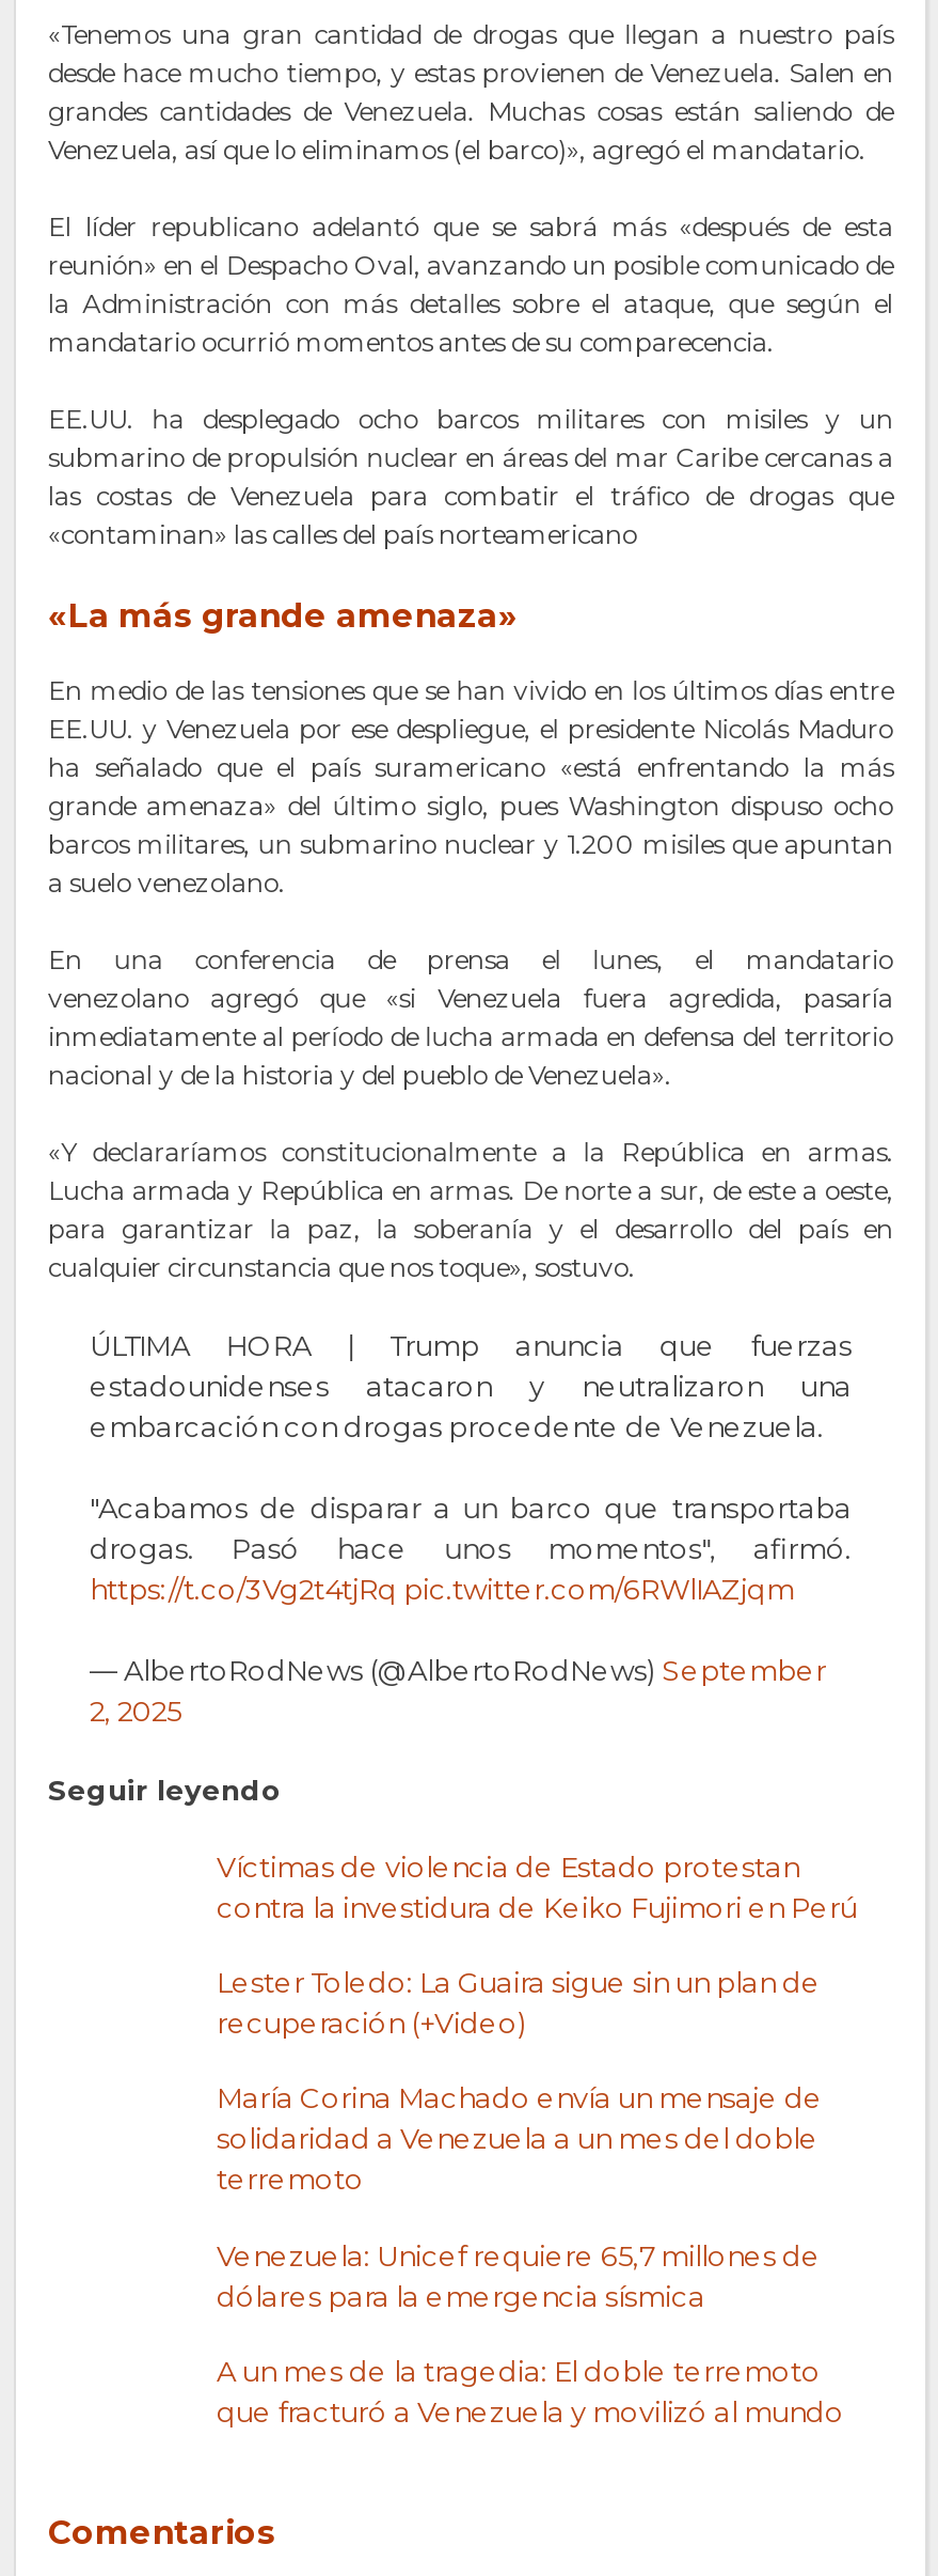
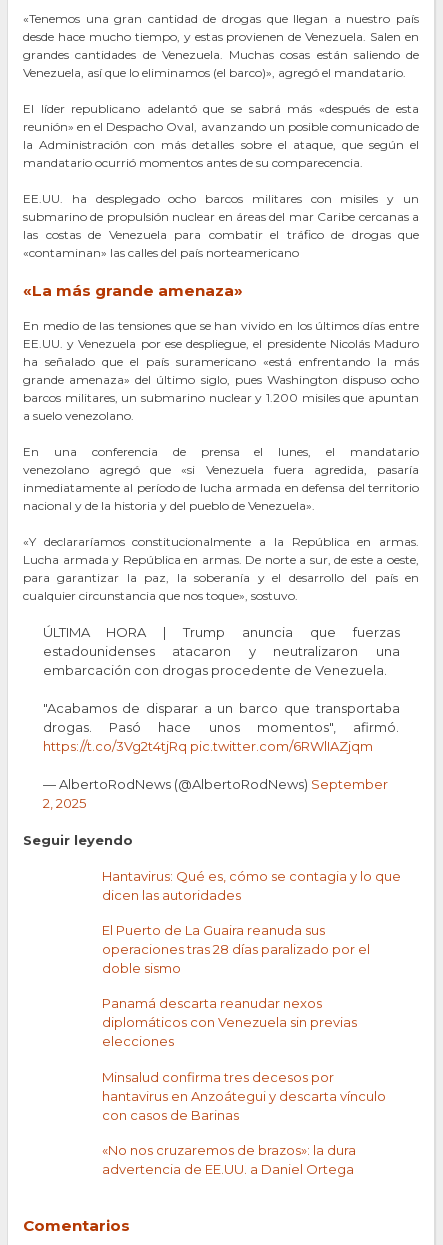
[217,1849,857,1924] Víctimas de violencia de Estado protestan | contra la investidura de Keiko Fujimori en Perú -> [102,868,401,903] Hantavirus: Qué es, cómo se contagia y lo que | dicen las autoridades
[217,1965,821,2040] Lester Toledo: La Guaira sigue sin un plan de | recuperación (+Video) -> [102,922,370,976] El Puerto de La Guaira reanuda sus | operaciones tras 28 días paralizado por el | doble sismo
[217,2081,823,2196] María Corina Machado envía un mensaje de | solidaridad a Venezuela a un mes del doble | terremoto -> [102,995,357,1049] Panamá descarta reanudar nexos | diplomáticos con Venezuela sin previas | elecciones
[217,2237,821,2312] Venezuela: Unicef requiere 65,7 millones de | dólares para la emergencia sísmica -> [102,1068,386,1122] Minsalud confirma tres decesos por | hantavirus en Anzoátegui y descarta vínculo | con casos de Barinas
[217,2353,844,2428] A un mes de la tragedia: El doble terremoto | que fracturó a Venezuela y movilizó al mundo -> [102,1142,356,1177] «No nos cruzaremos de brazos»: la dura | advertencia de EE.UU. a Daniel Ortega

